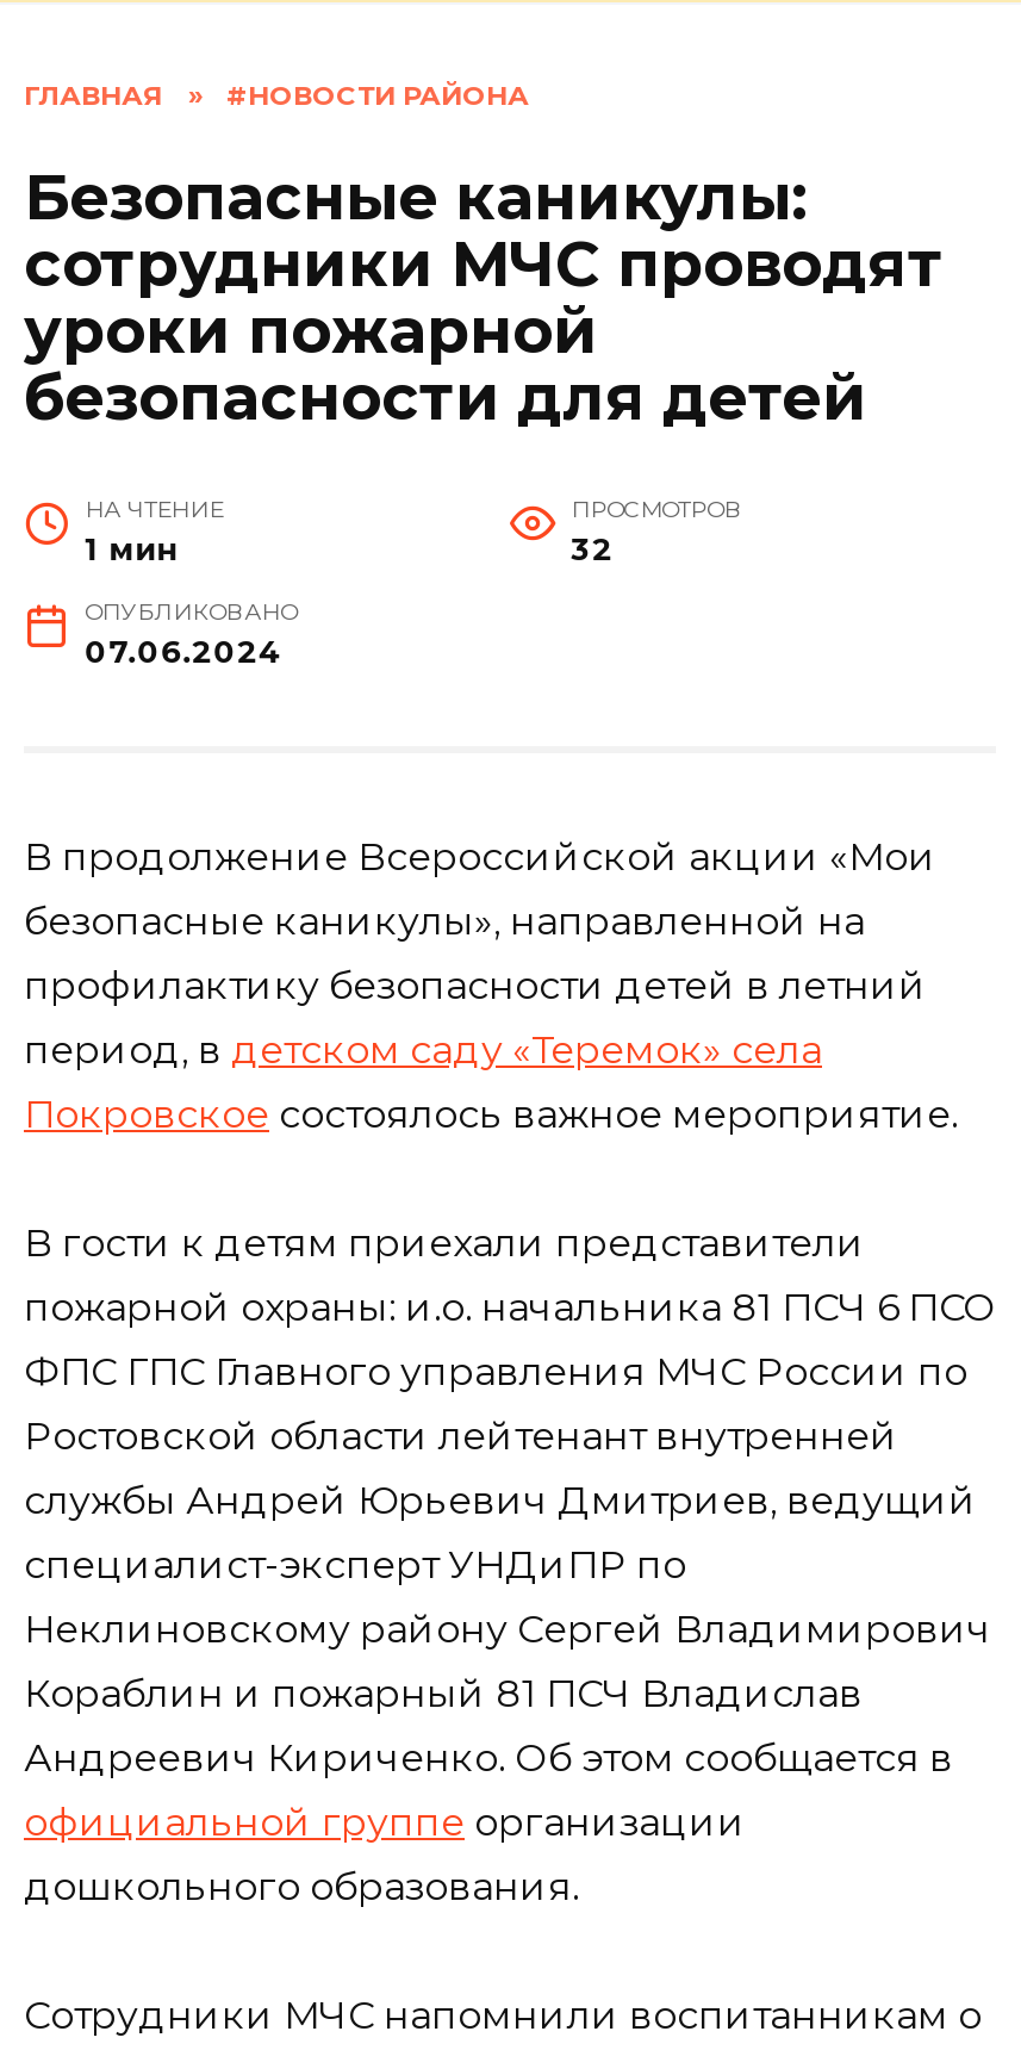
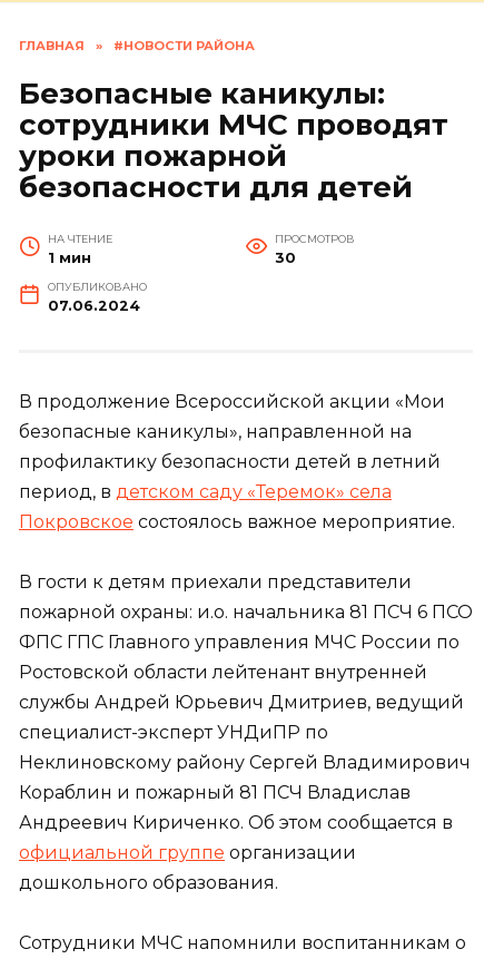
[571,532,614,567] 32 -> [274,249,296,266] 30

